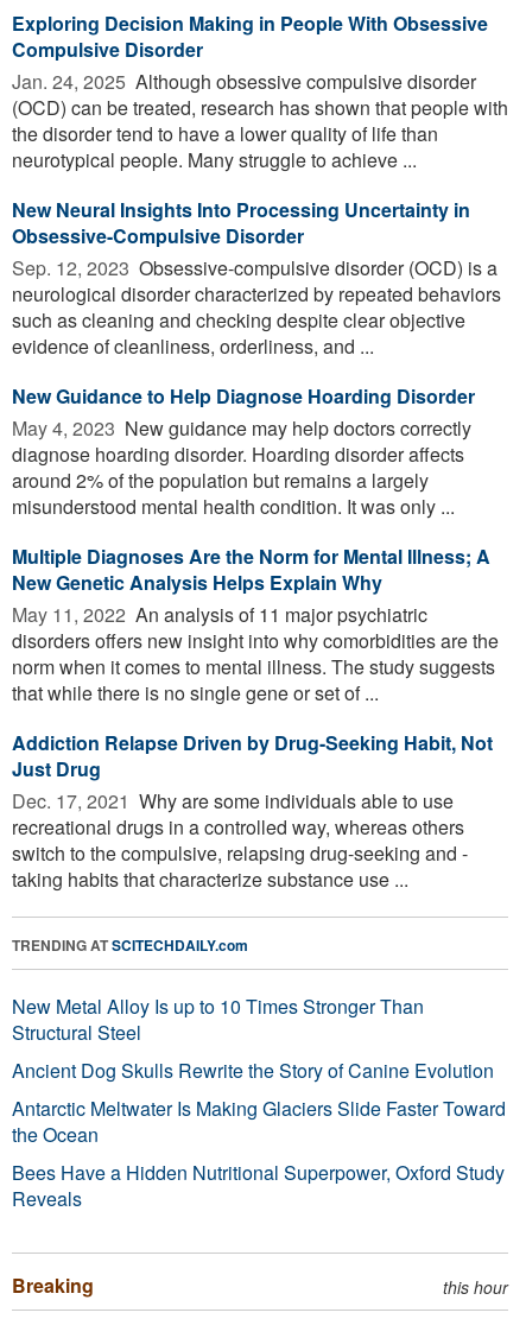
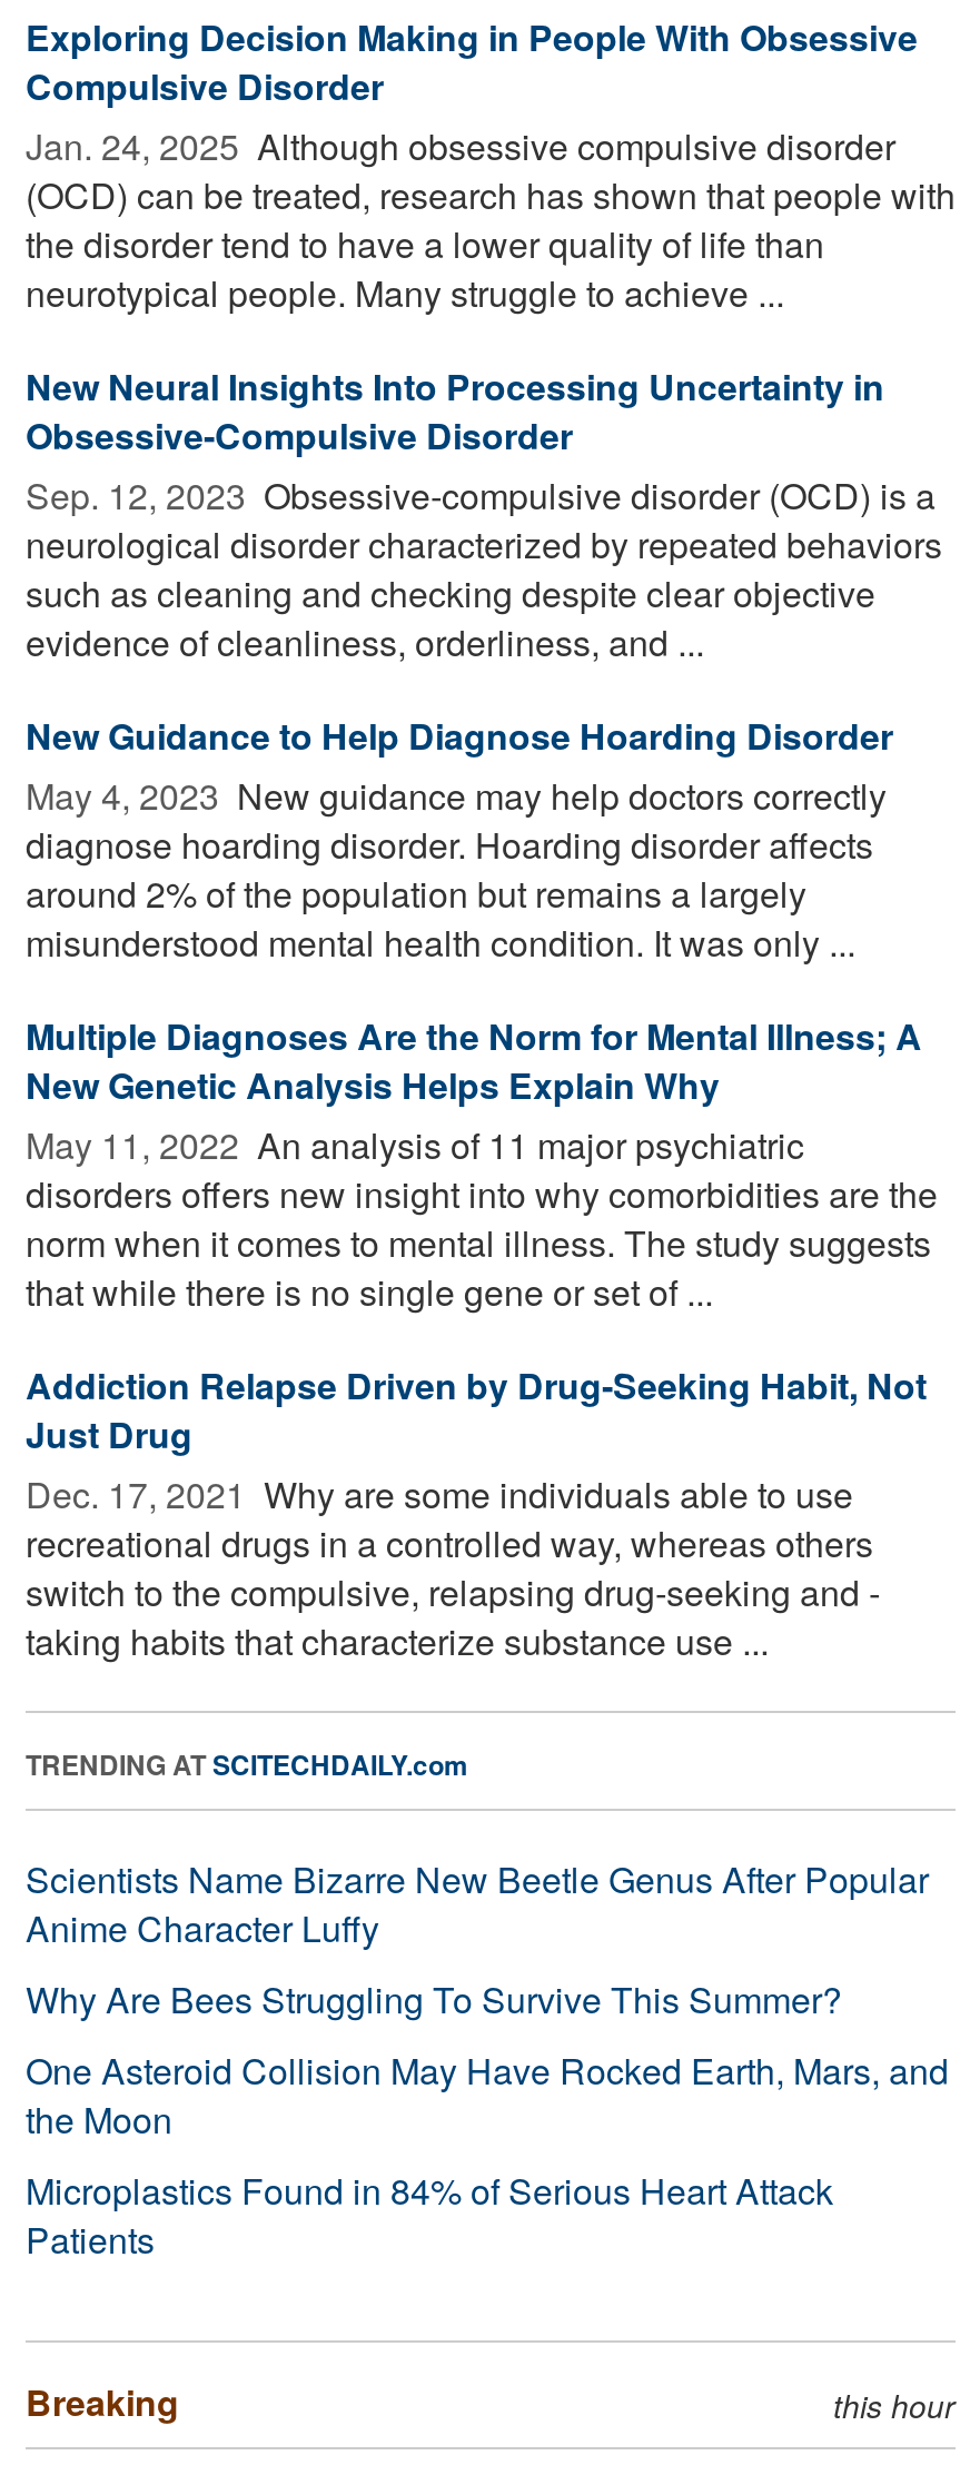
[12,992,506,1212] New Metal Alloy Is up to 10 Times Stronger Than | Structural Steel | Ancient Dog Skulls Rewrite the Story of Canine Evolution | Antarctic Meltwater Is Making Glaciers Slide Faster Toward | the Ocean | Bees Have a Hidden Nutritional Superpower, Oxford Study | Reveals -> [26,1853,949,2264] Scientists Name Bizarre New Beetle Genus After Popular | Anime Character Luffy | Why Are Bees Struggling To Survive This Summer? | One Asteroid Collision May Have Rocked Earth, Mars, and | the Moon | Microplastics Found in 84% of Serious Heart Attack | Patients

